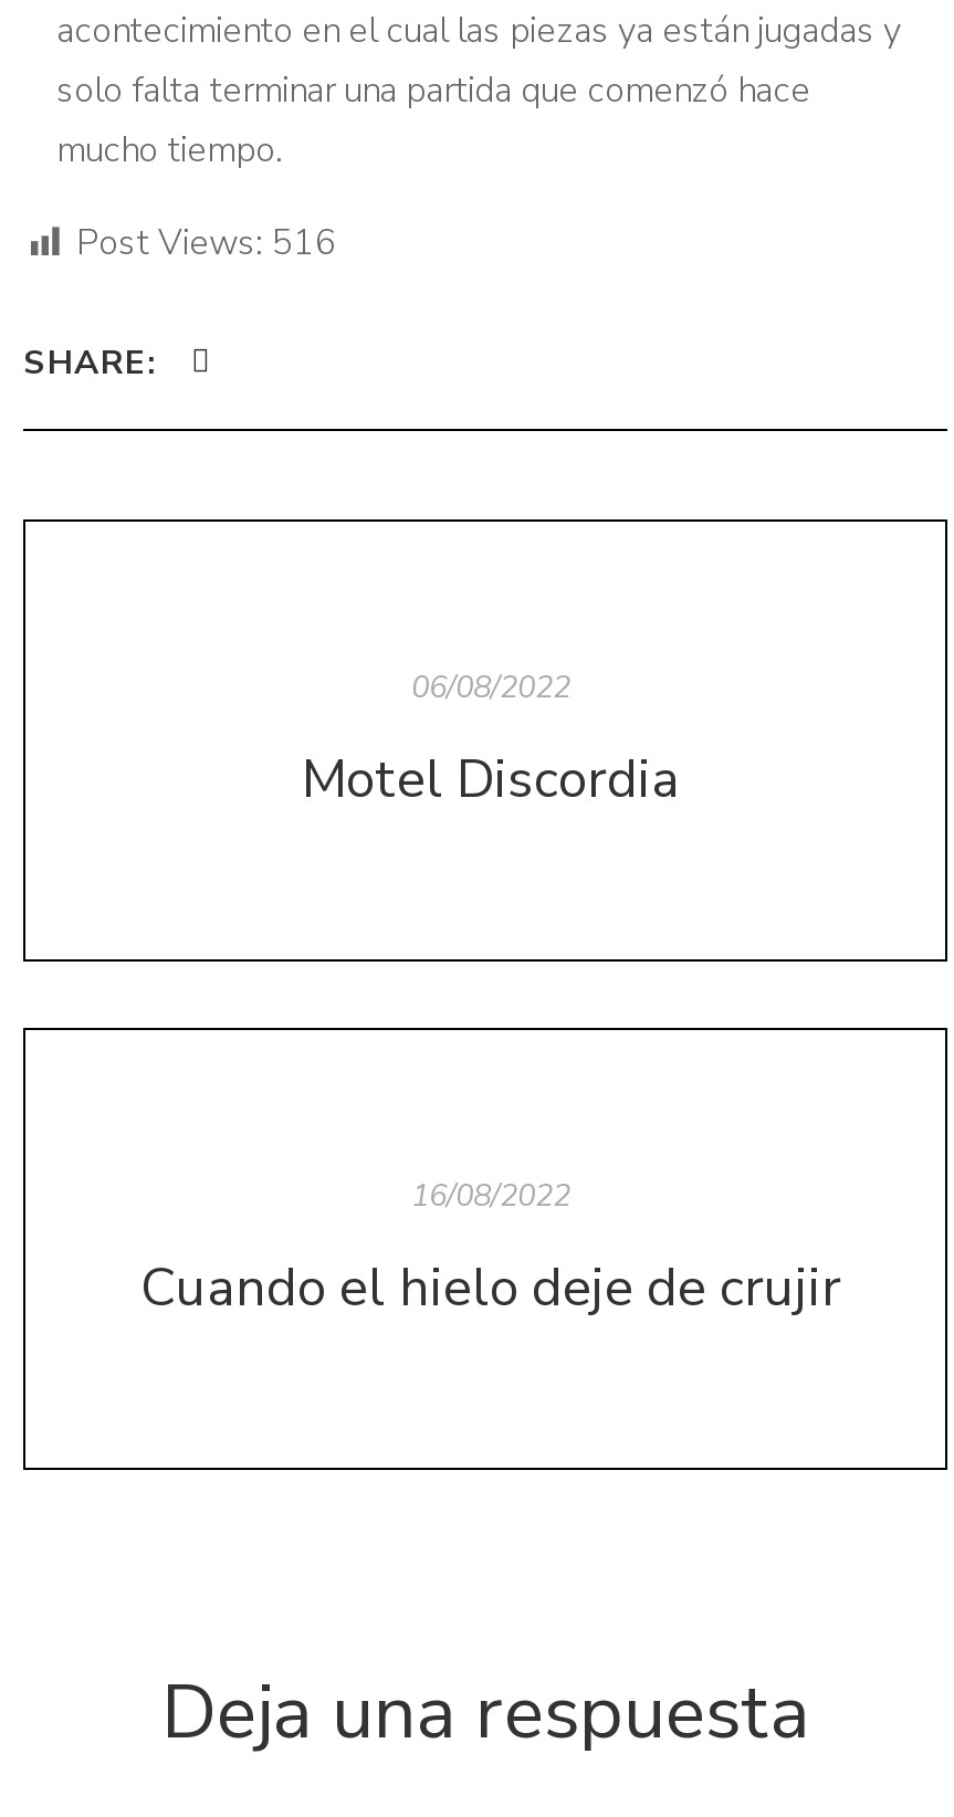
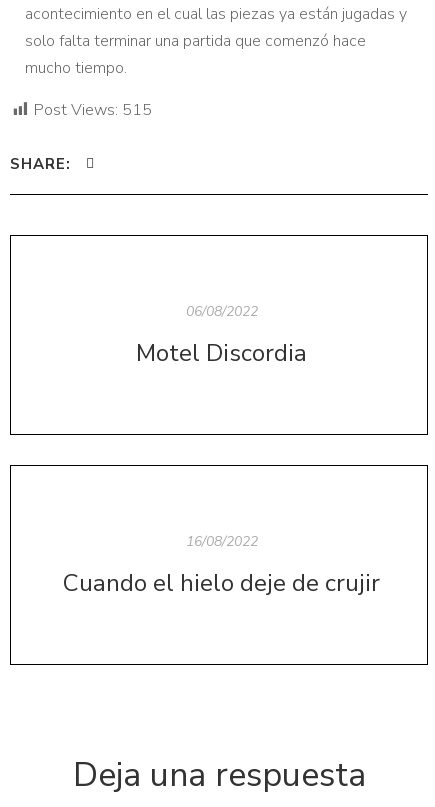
[76,219,337,267] Post Views: 516 -> [34,99,152,121] Post Views: 515

